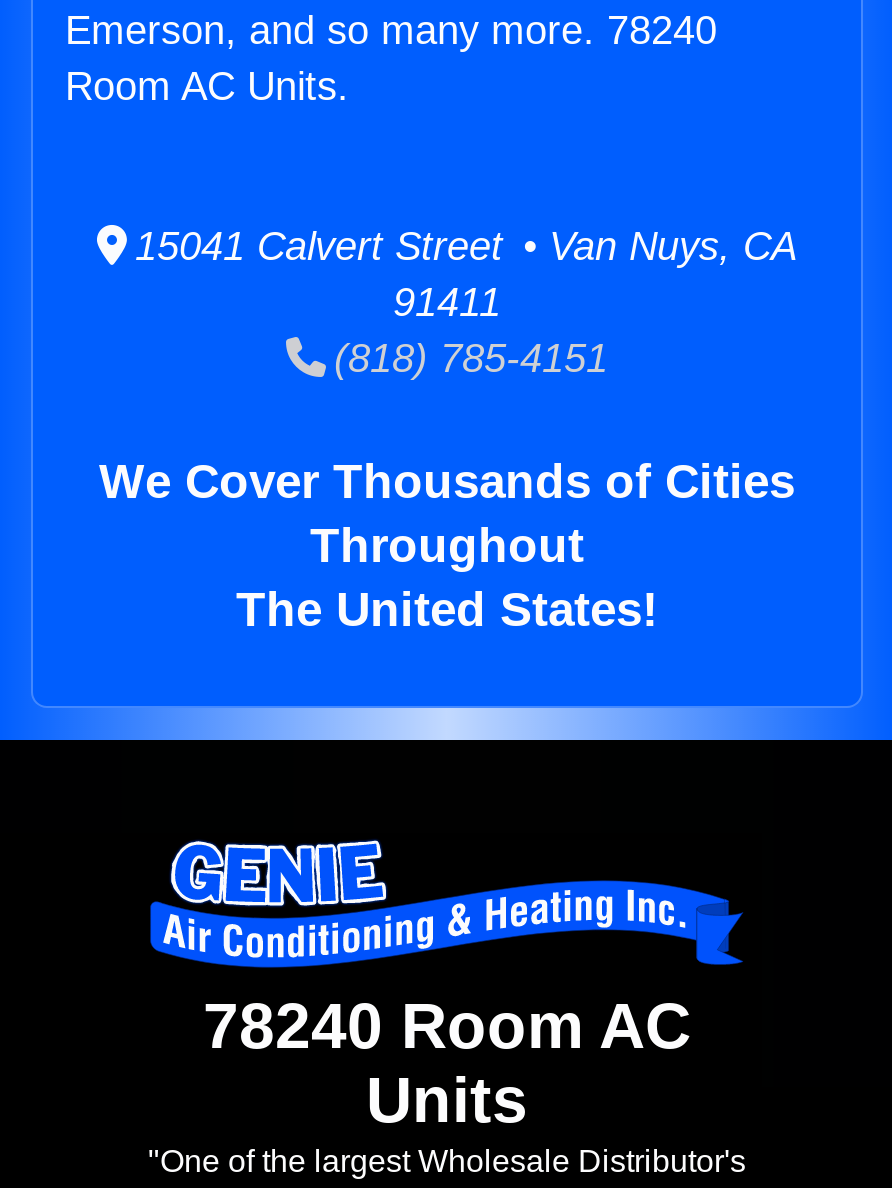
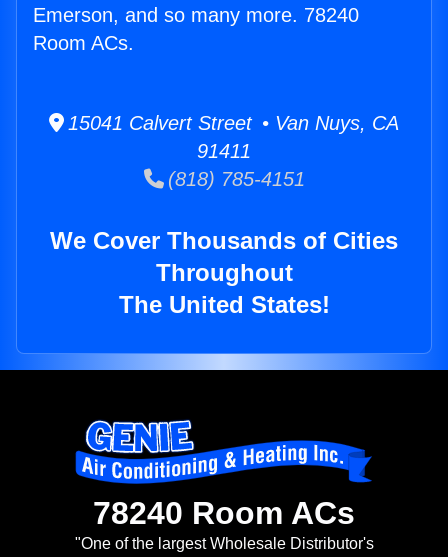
[65,64,349,108] Room AC Units. -> [33,32,134,54] Room ACs.
[203,991,691,1137] 78240 Room AC | Units -> [93,495,355,531] 78240 Room ACs

